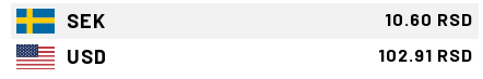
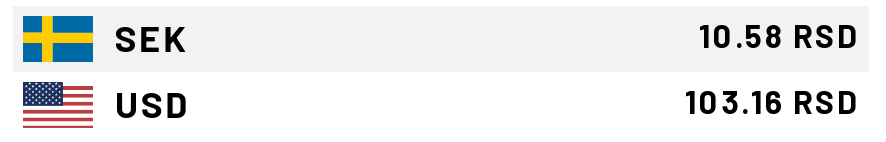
[385,8,473,29] 10.60 RSD -> [699,15,859,53] 10.58 RSD
[378,44,473,65] 102.91 RSD -> [685,81,859,119] 103.16 RSD

